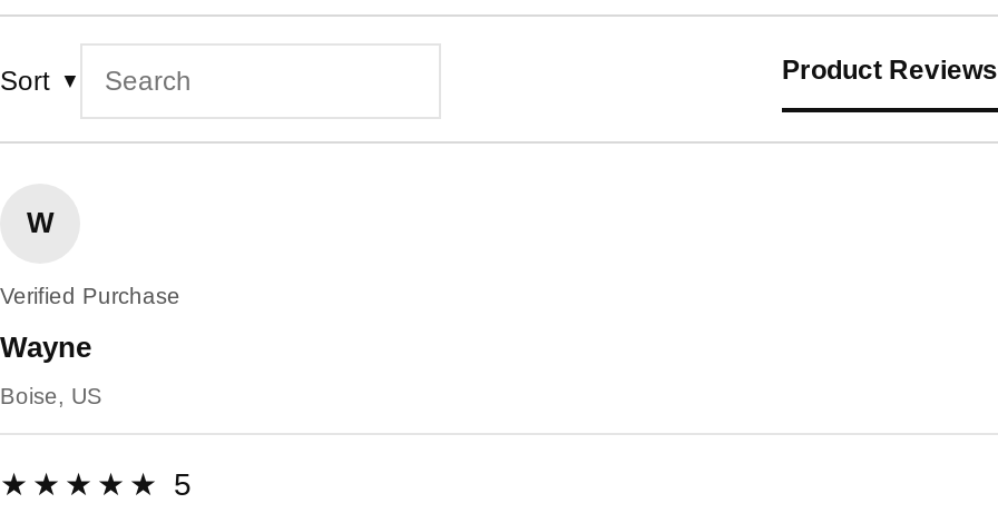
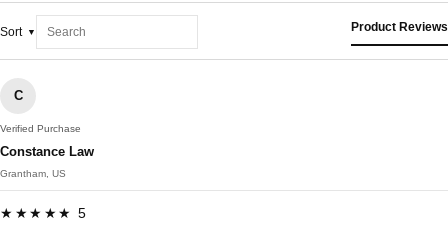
[27,205,53,239] W -> [13,88,22,103] C
[0,330,91,363] Wayne -> [0,144,94,159] Constance Law
[0,383,102,408] Boise, US -> [0,168,66,179] Grantham, US

